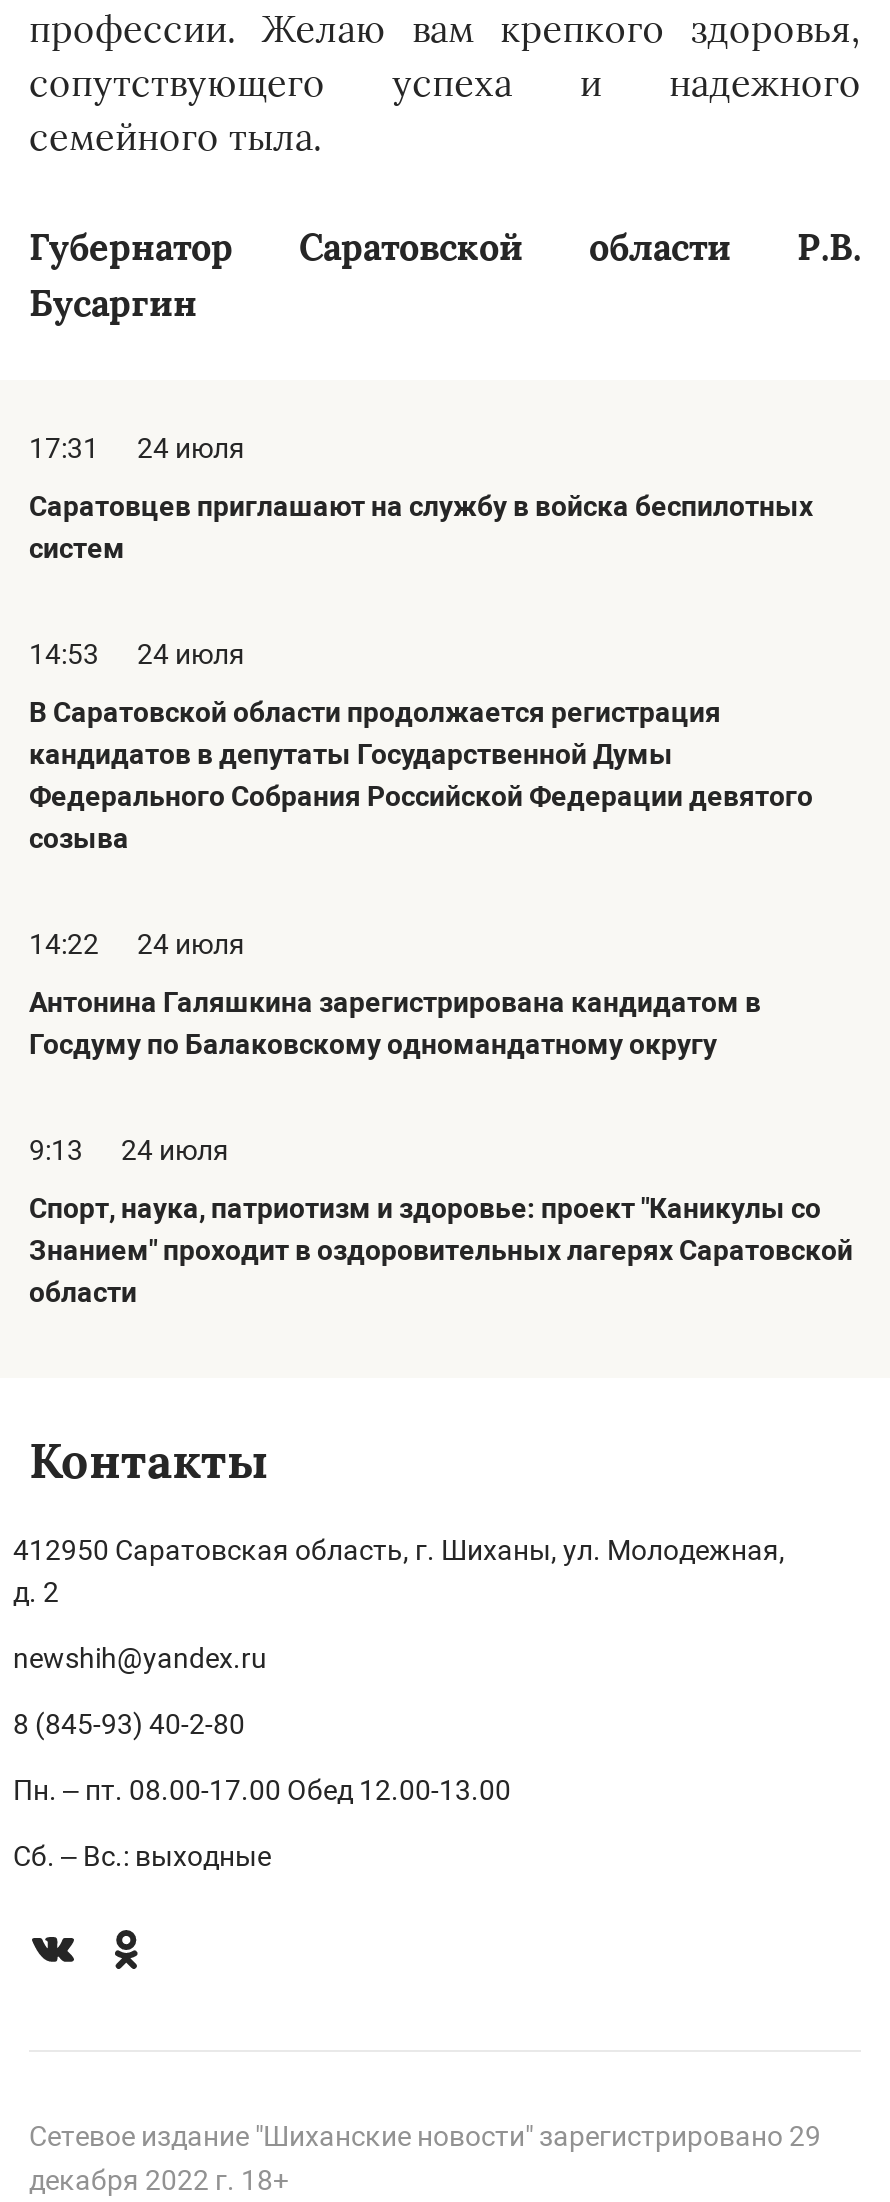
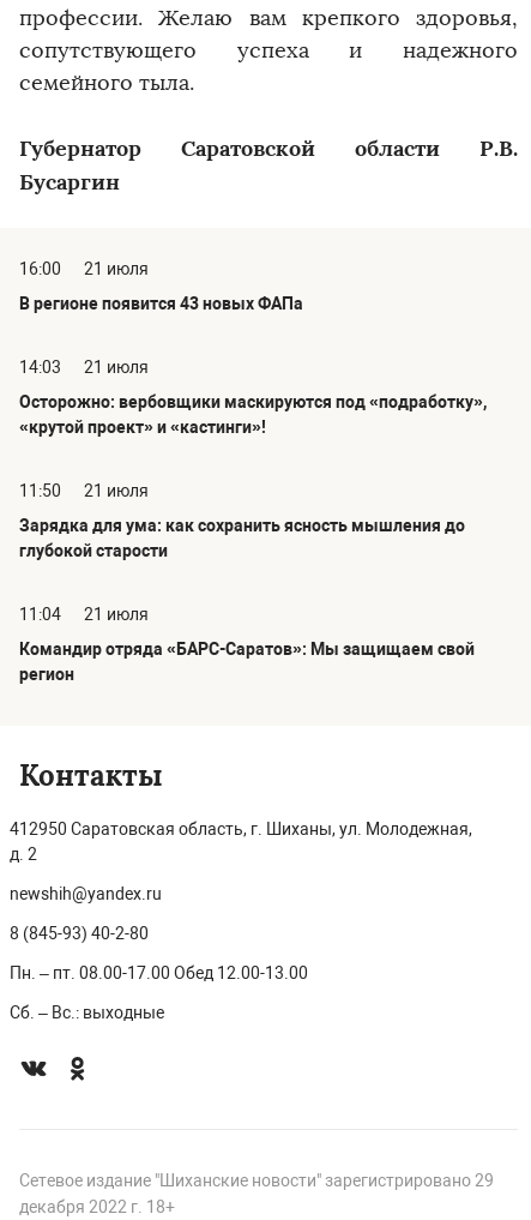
[29,431,245,463] 17:31 | 24 июля -> [19,259,149,278] 16:00 | 21 июля
[29,489,813,563] Саратовцев приглашают на службу в войска беспилотных | систем -> [19,293,303,312] В регионе появится 43 новых ФАПа
[29,637,245,669] 14:53 | 24 июля -> [19,357,149,376] 14:03 | 21 июля
[29,695,813,853] В Саратовской области продолжается регистрация | кандидатов в депутаты Государственной Думы | Федерального Собрания Российской Федерации девятого | созыва -> [19,392,487,436] Осторожно: вербовщики маскируются под «подработку», | «крутой проект» и «кастинги»!
[29,927,245,959] 14:22 | 24 июля -> [19,480,149,500] 11:50 | 21 июля
[29,985,761,1059] Антонина Галяшкина зарегистрирована кандидатом в | Госдуму по Балаковскому одномандатному округу -> [19,515,465,560] Зарядка для ума: как сохранить ясность мышления до | глубокой старости
[29,1133,229,1165] 9:13 | 24 июля -> [19,604,149,623] 11:04 | 21 июля
[29,1191,853,1307] Спорт, наука, патриотизм и здоровье: проект "Каникулы со | Знанием" проходит в оздоровительных лагерях Саратовской | области -> [19,639,475,683] Командир отряда «БАРС-Саратов»: Мы защищаем свой | регион

